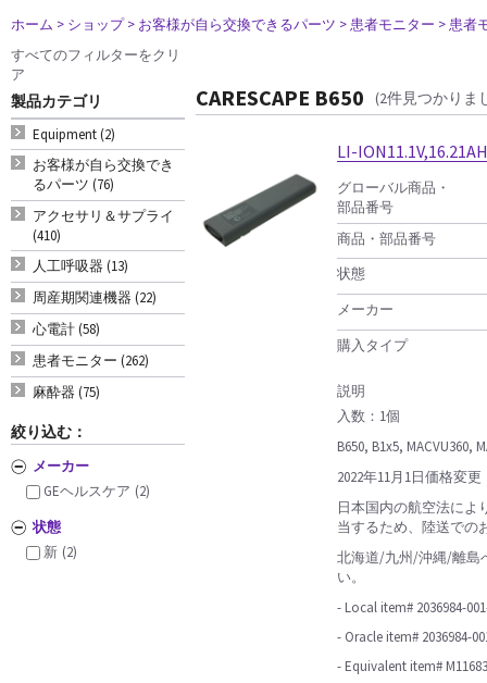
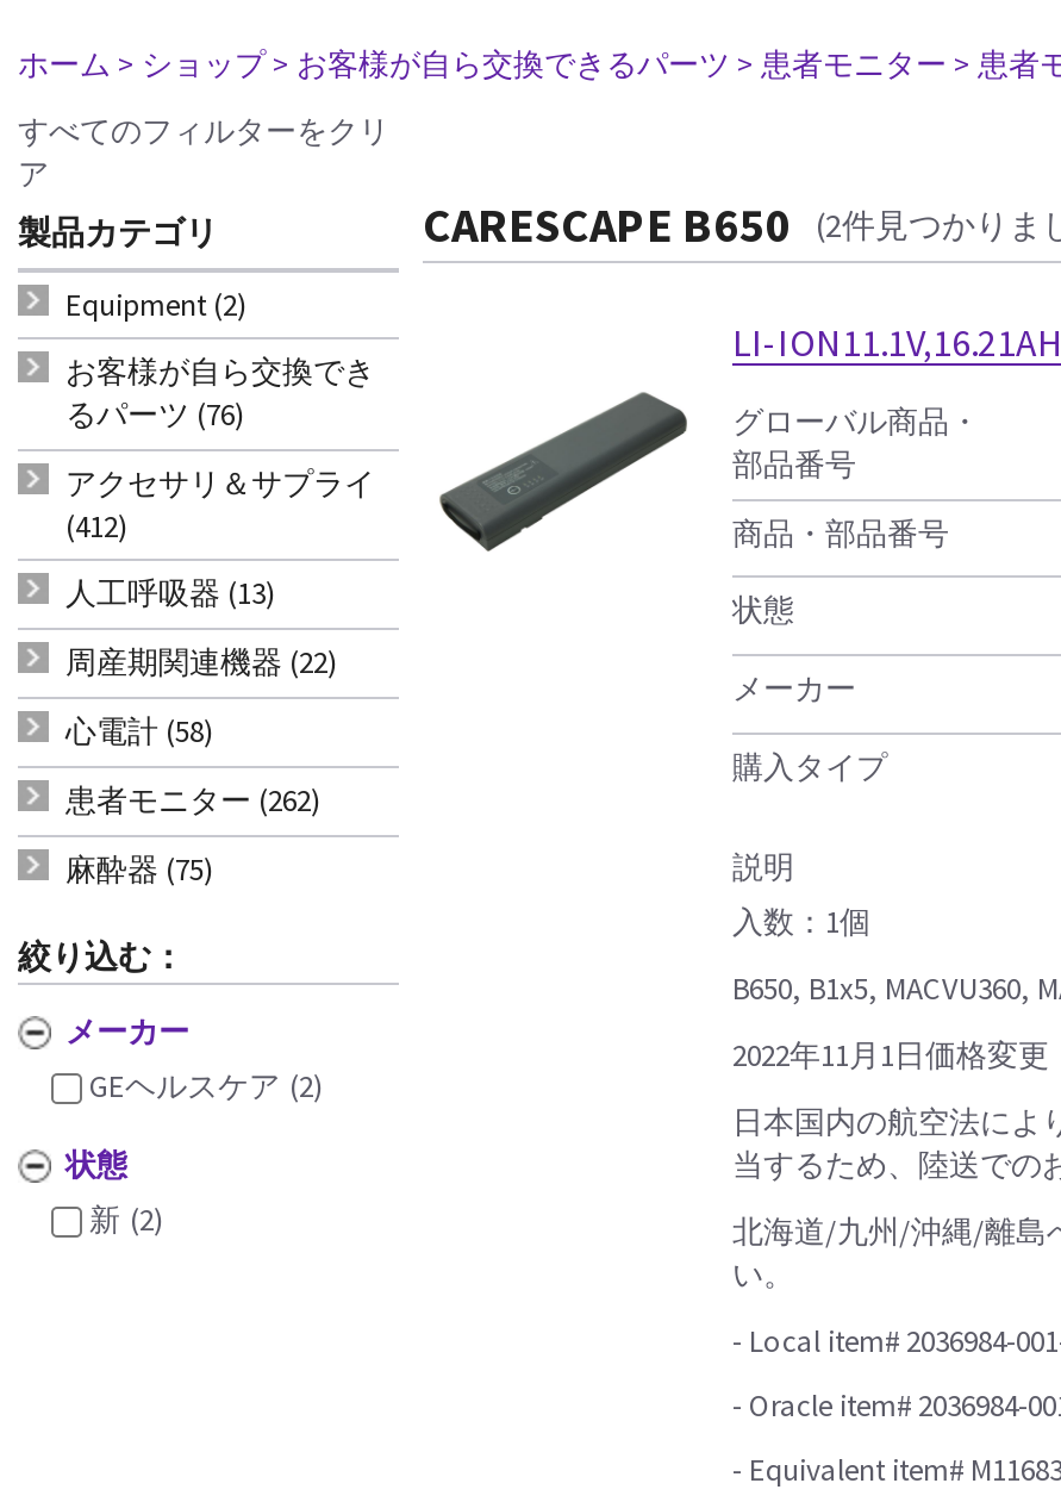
[33,226,61,245] (410) -> [65,506,127,547] (412)

